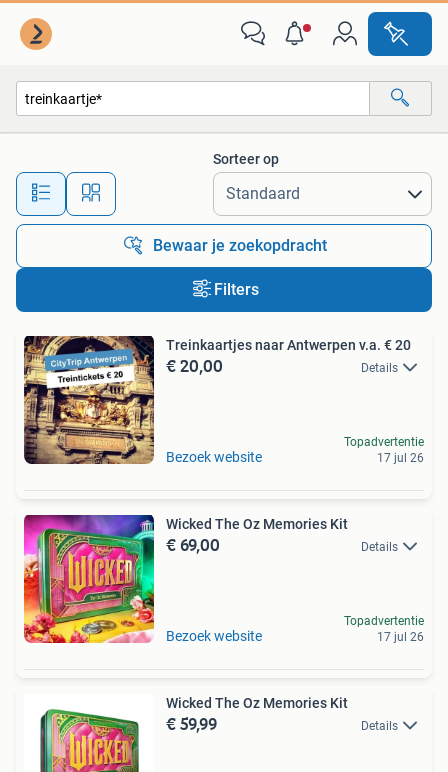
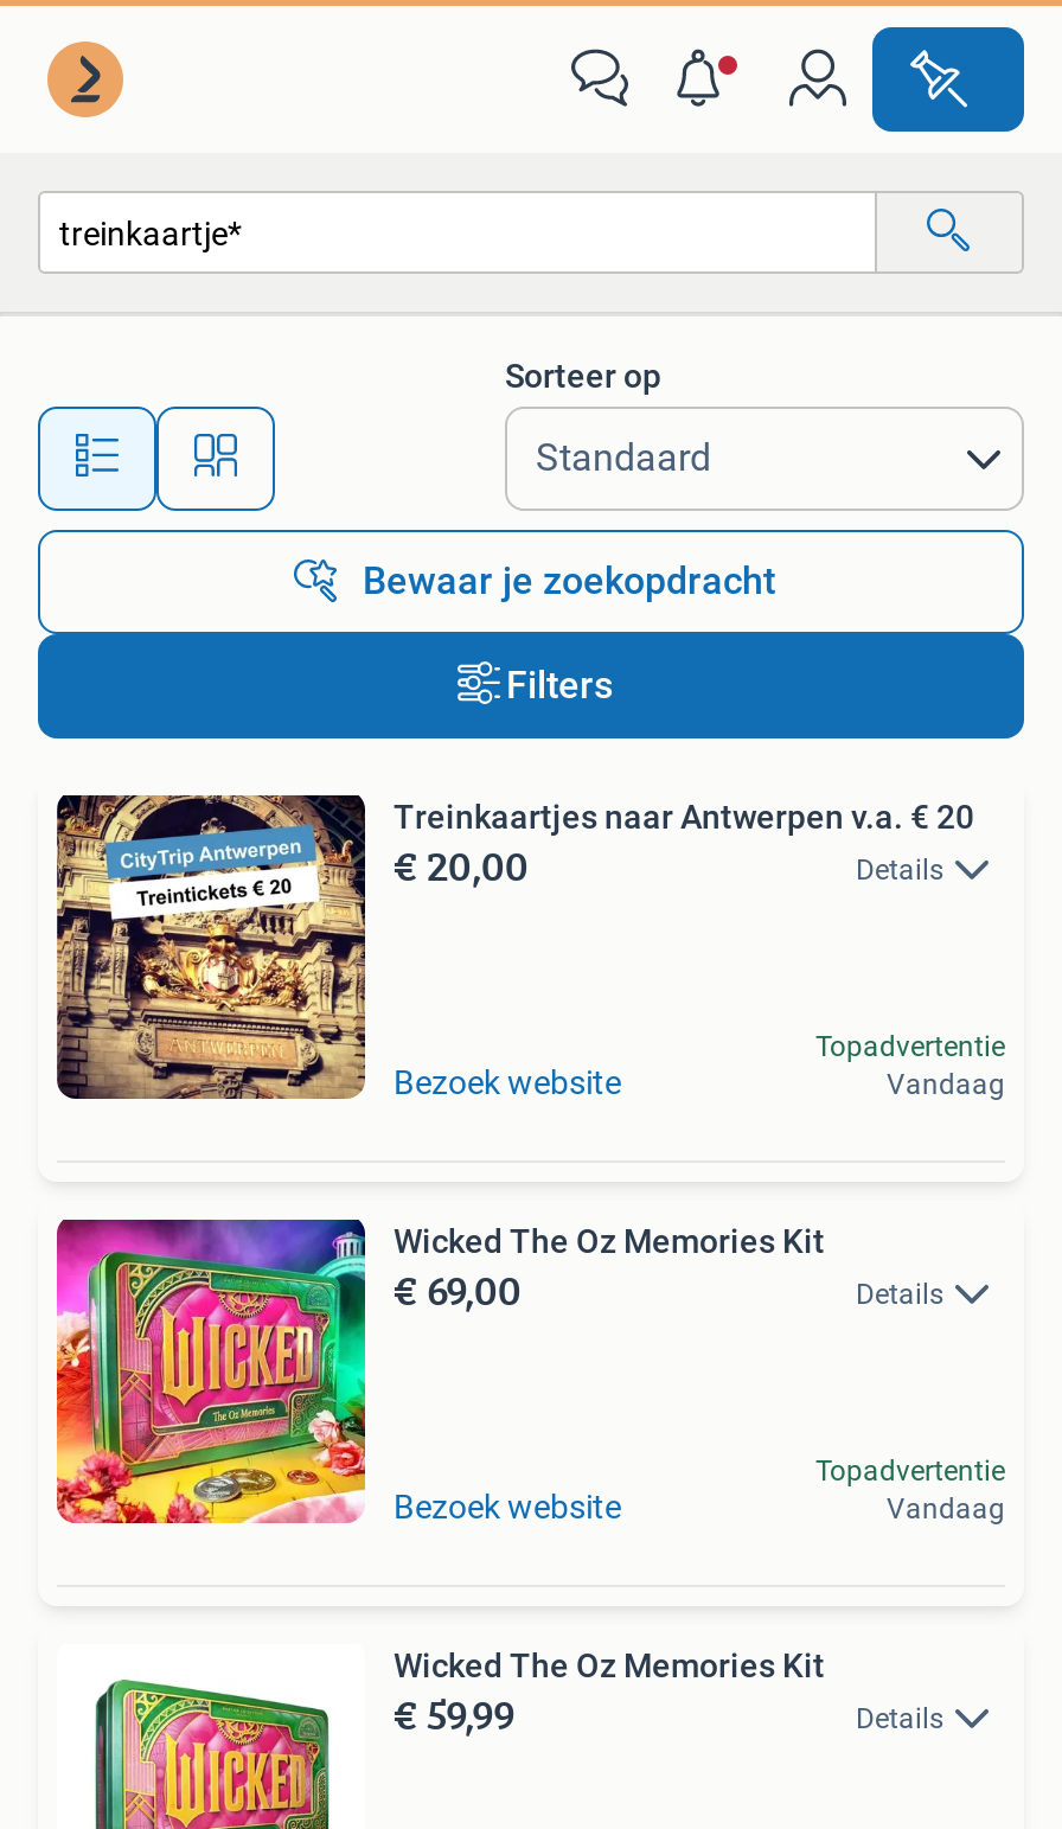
[377,451,424,465] 17 jul 26 -> [887,1068,1005,1101] Vandaag
[377,630,424,644] 17 jul 26 -> [887,1492,1005,1526] Vandaag

